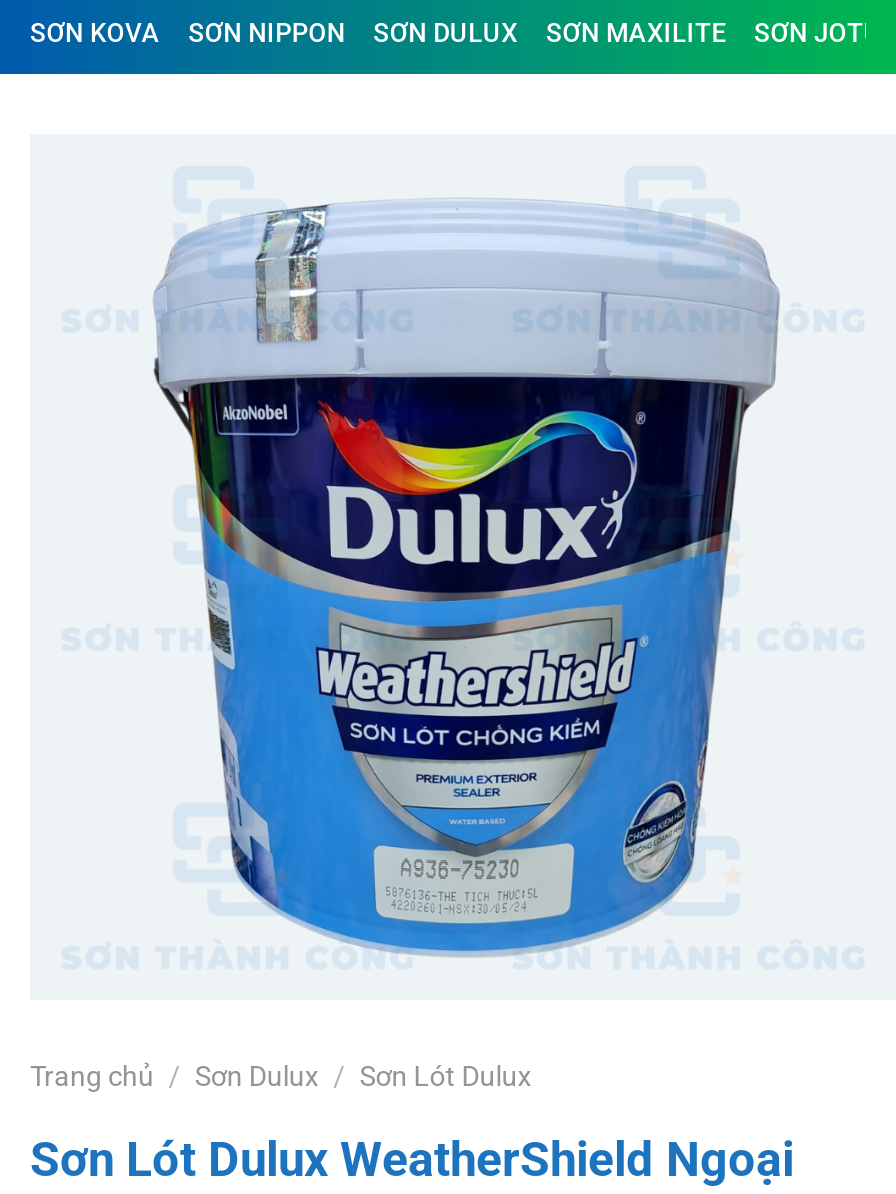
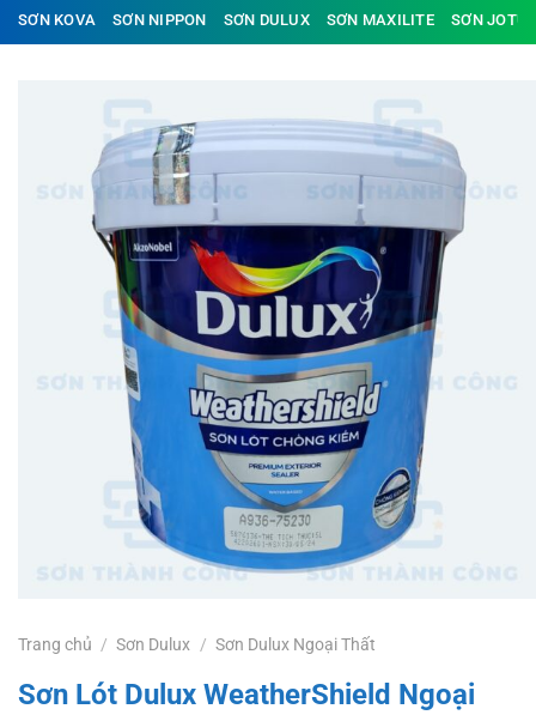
[30,1061,532,1093] Trang chủ / Sơn Dulux / Sơn Lót Dulux -> [18,635,375,654] Trang chủ / Sơn Dulux / Sơn Dulux Ngoại Thất

